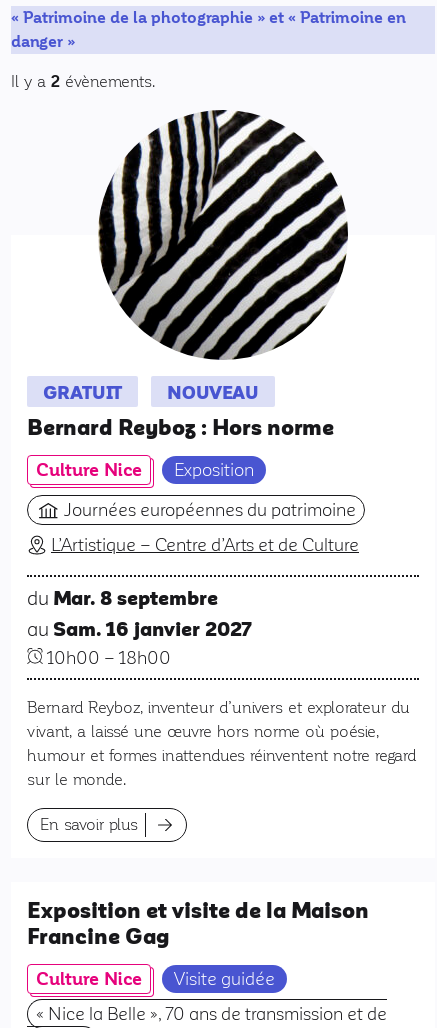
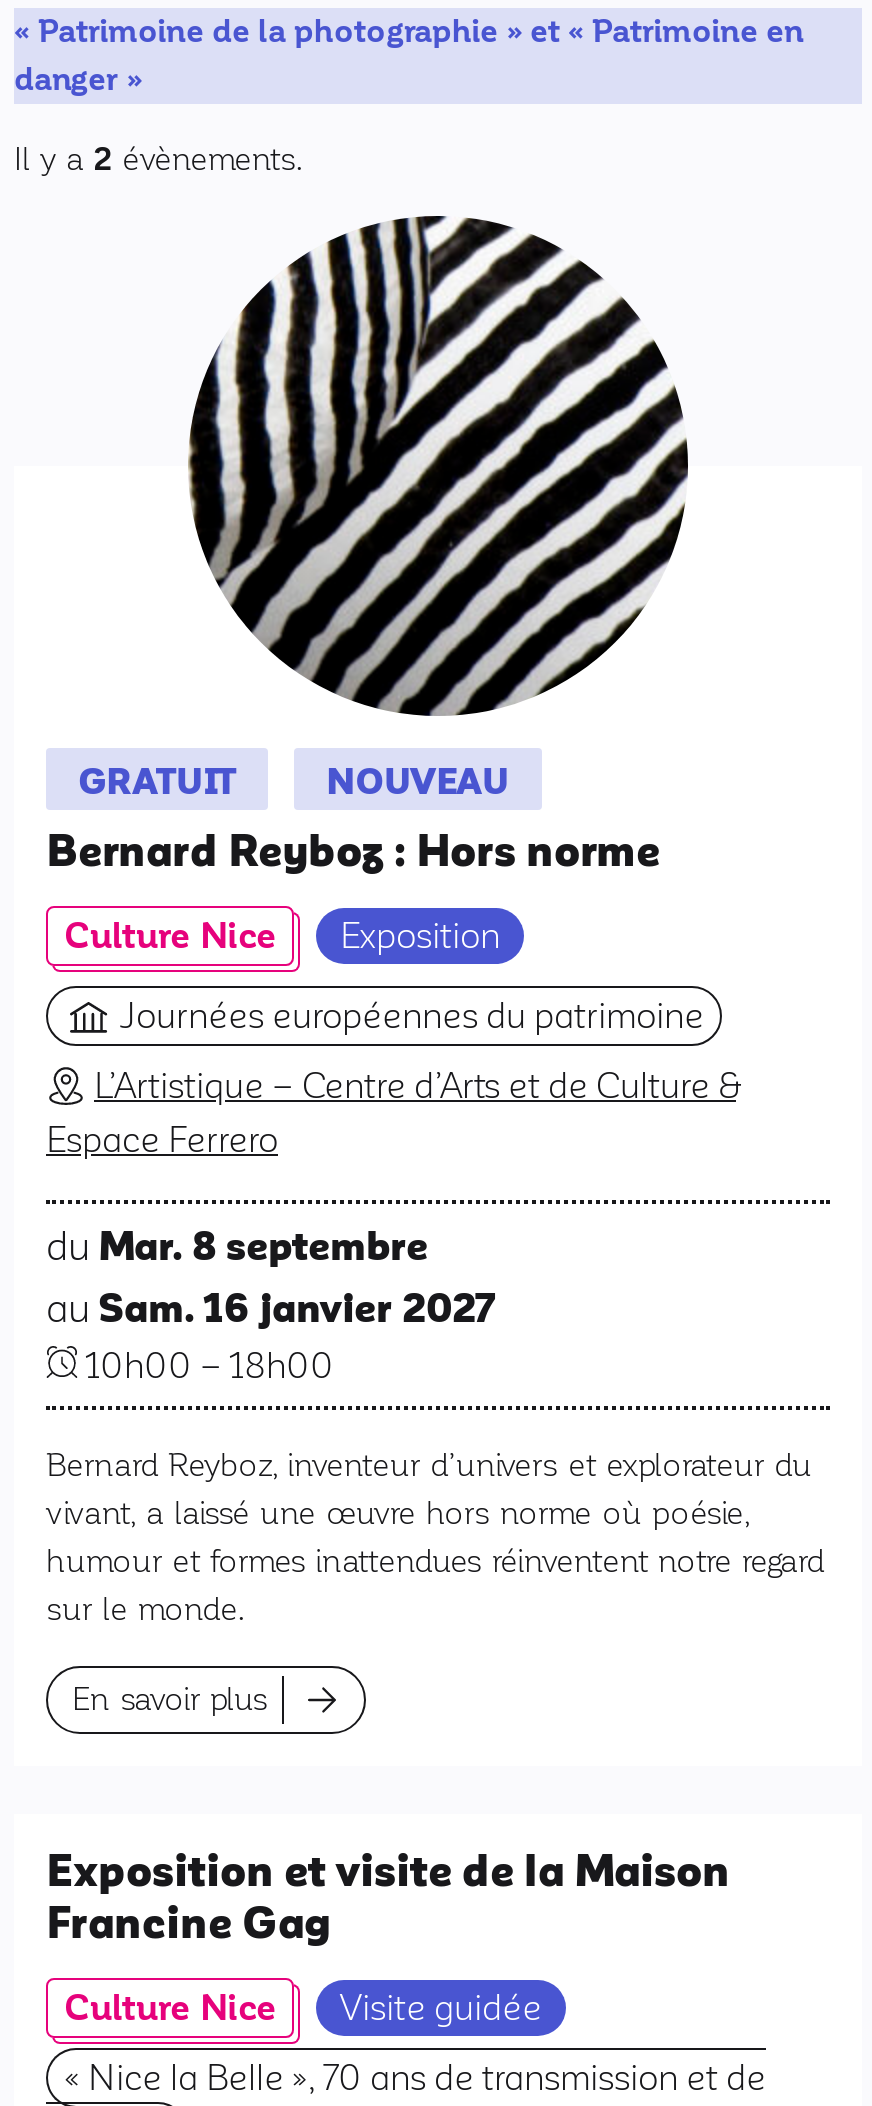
[51,535,359,555] L’Artistique – Centre d’Arts et de Culture -> [46,1066,736,1160] L’Artistique – Centre d’Arts et de Culture & | Espace Ferrero

